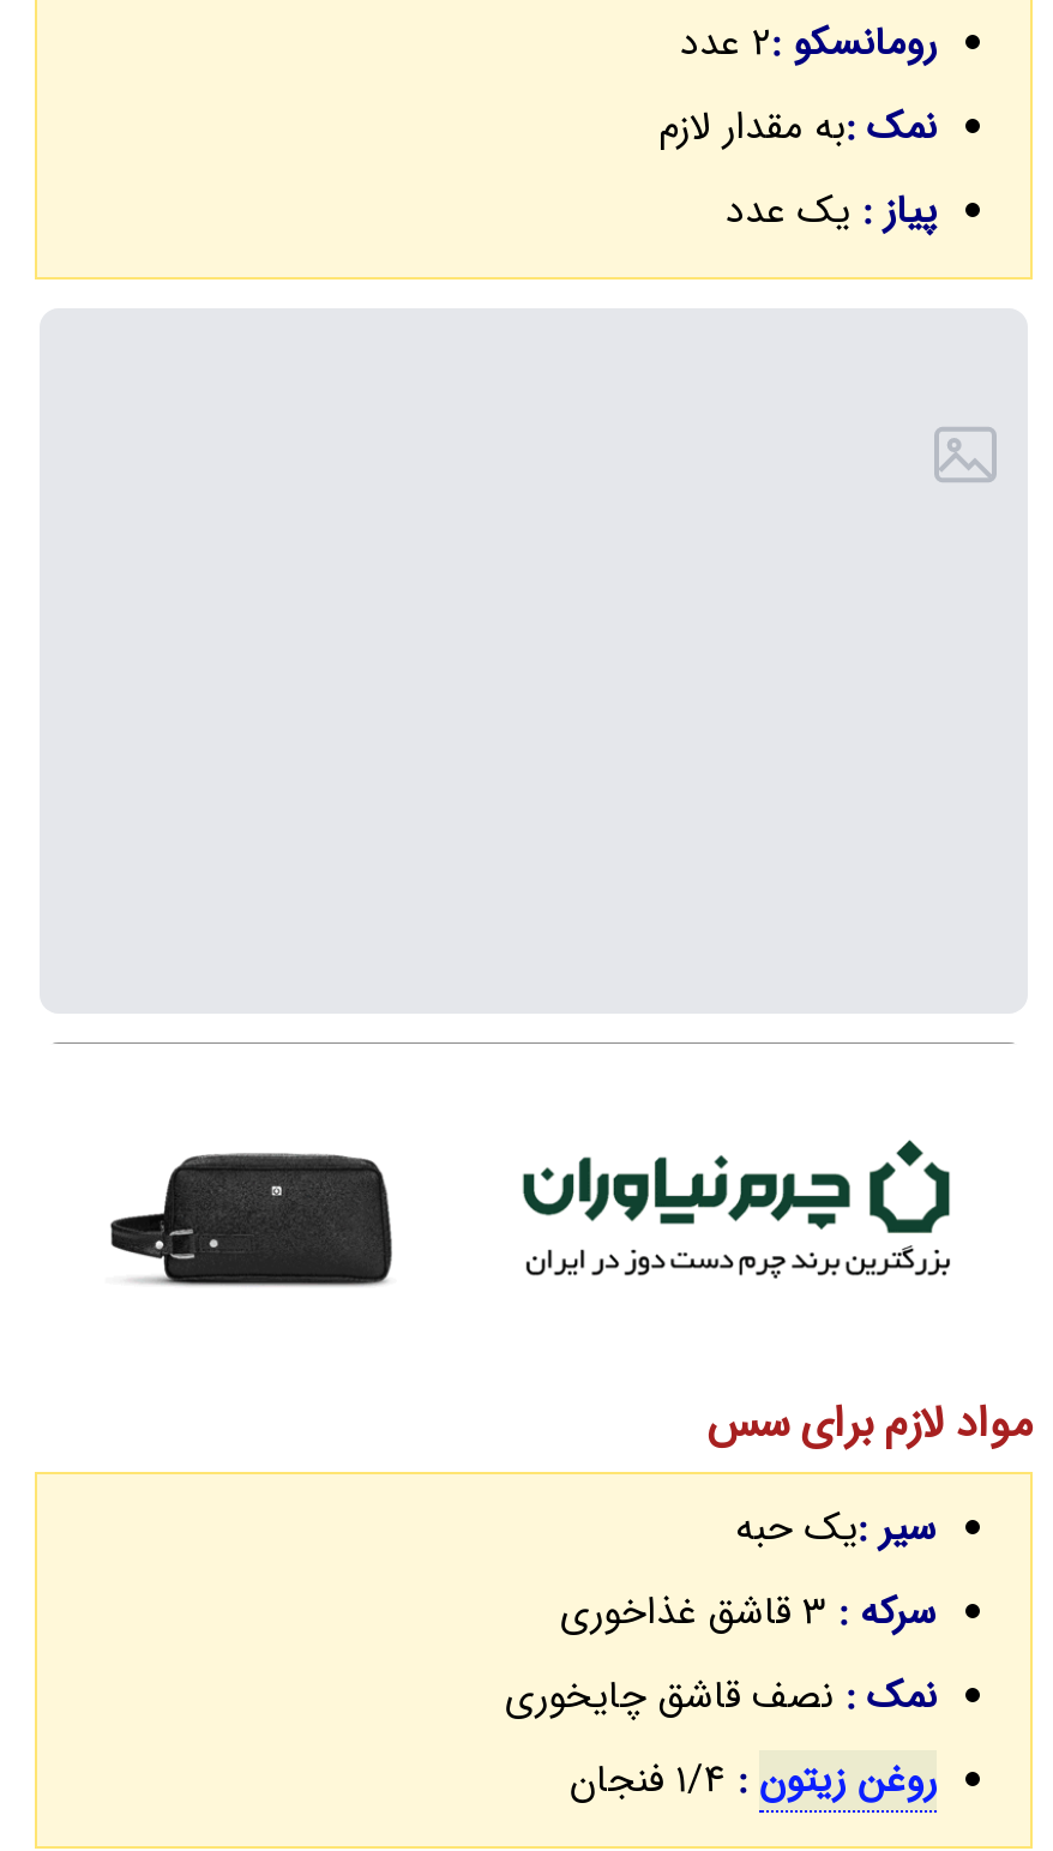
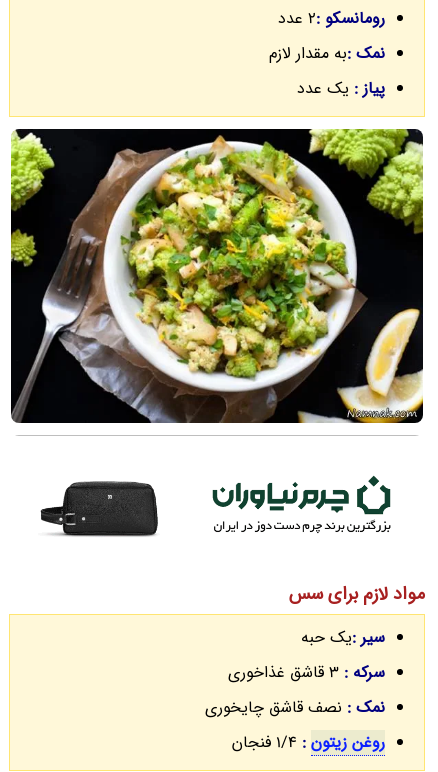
none -> [10,128,424,424] [image]

